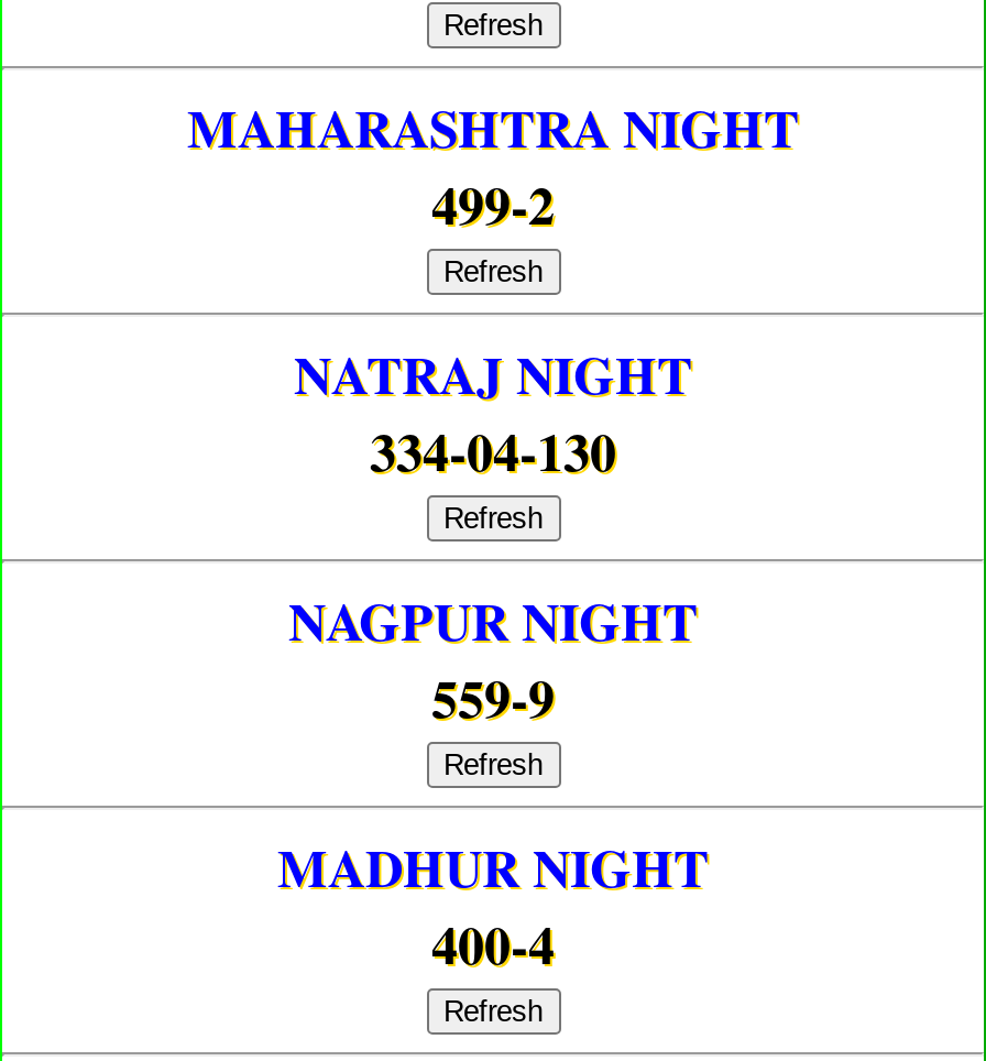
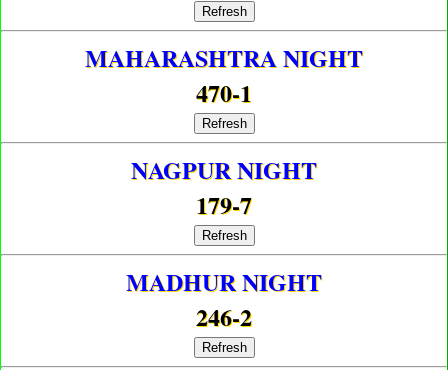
[294,165,692,489] 499-2 | Refresh | NATRAJ NIGHT | 334-04-130 -> [196,75,252,110] 470-1
[431,658,555,735] 559-9 -> [196,187,252,222] 179-7
[431,905,555,982] 400-4 -> [196,299,252,334] 246-2

